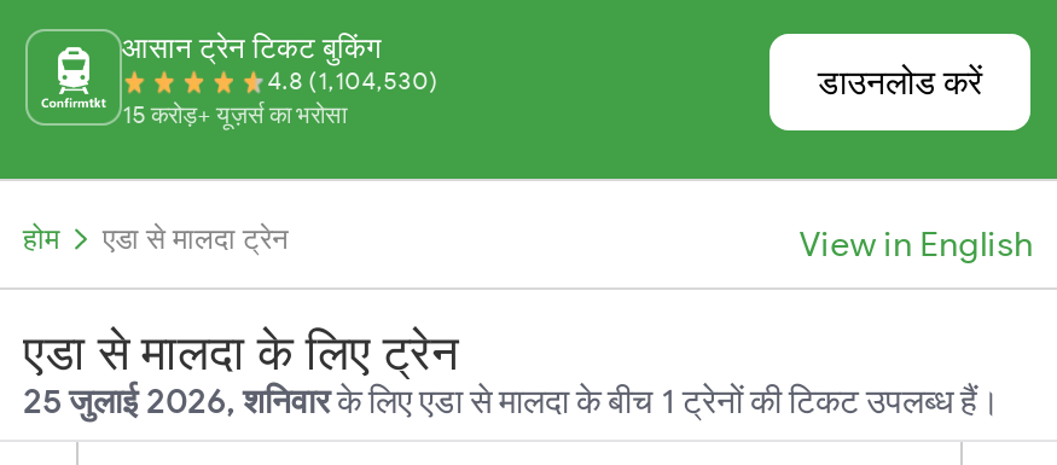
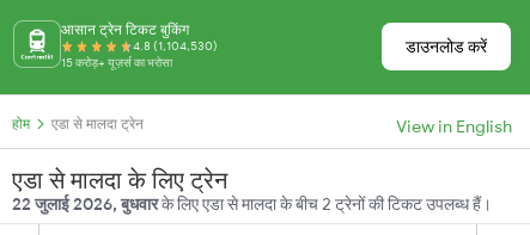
[23,379,999,423] 25 जुलाई 2026, शनिवारके लिए एडा से मालदा के बीच 1 ट्रेनों की टिकट उपलब्ध हैं। -> [12,193,492,215] 22 जुलाई 2026, बुधवारके लिए एडा से मालदा के बीच 2 ट्रेनों की टिकट उपलब्ध हैं।

